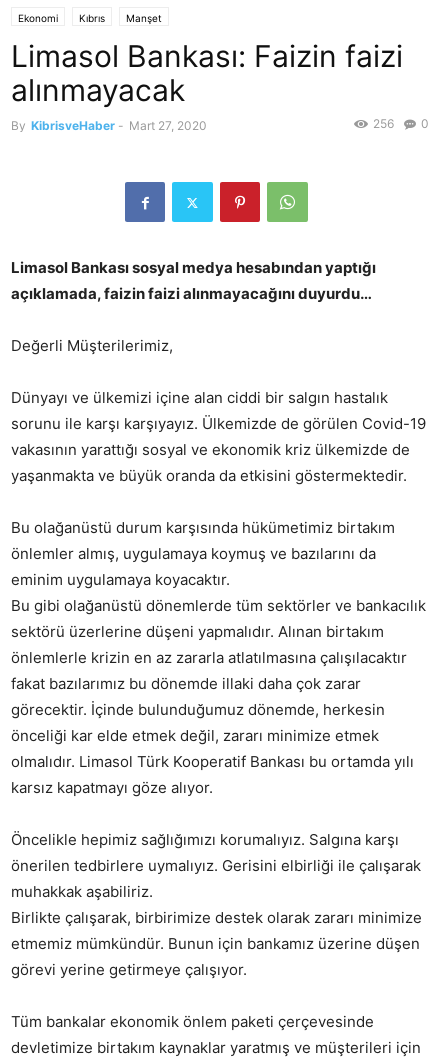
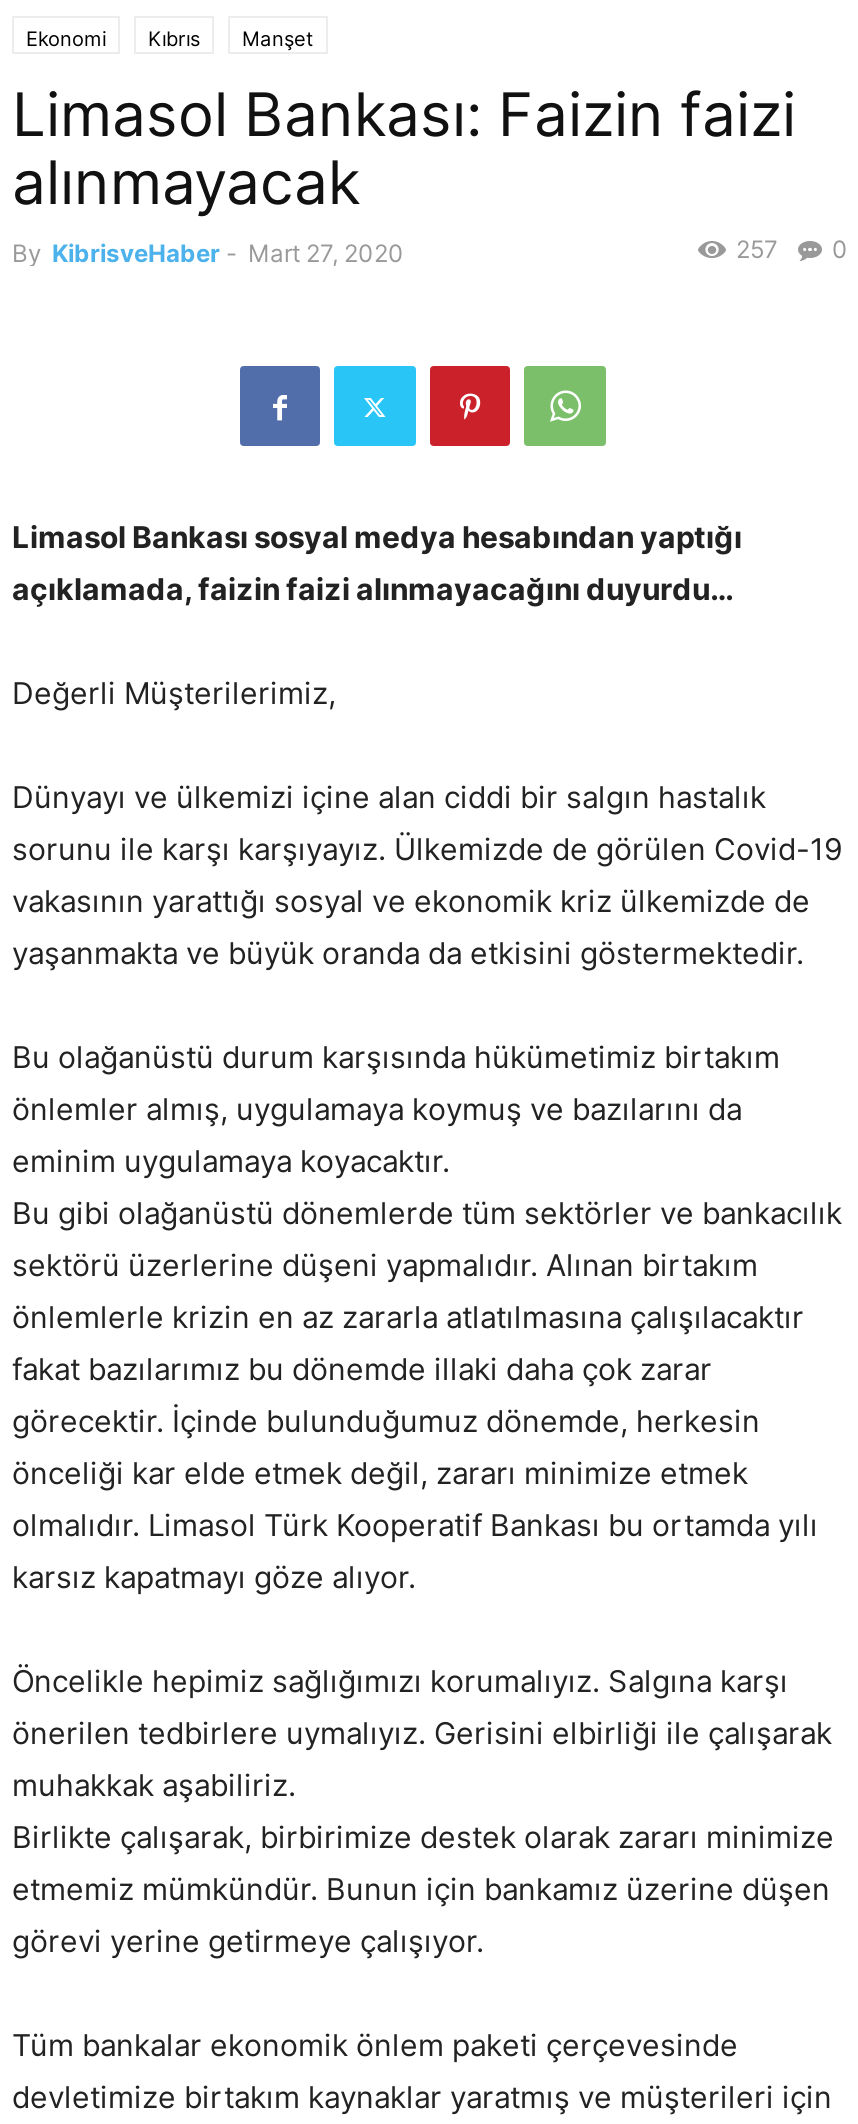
[373,116,429,131] 256 0 -> [736,234,848,264] 257 0

